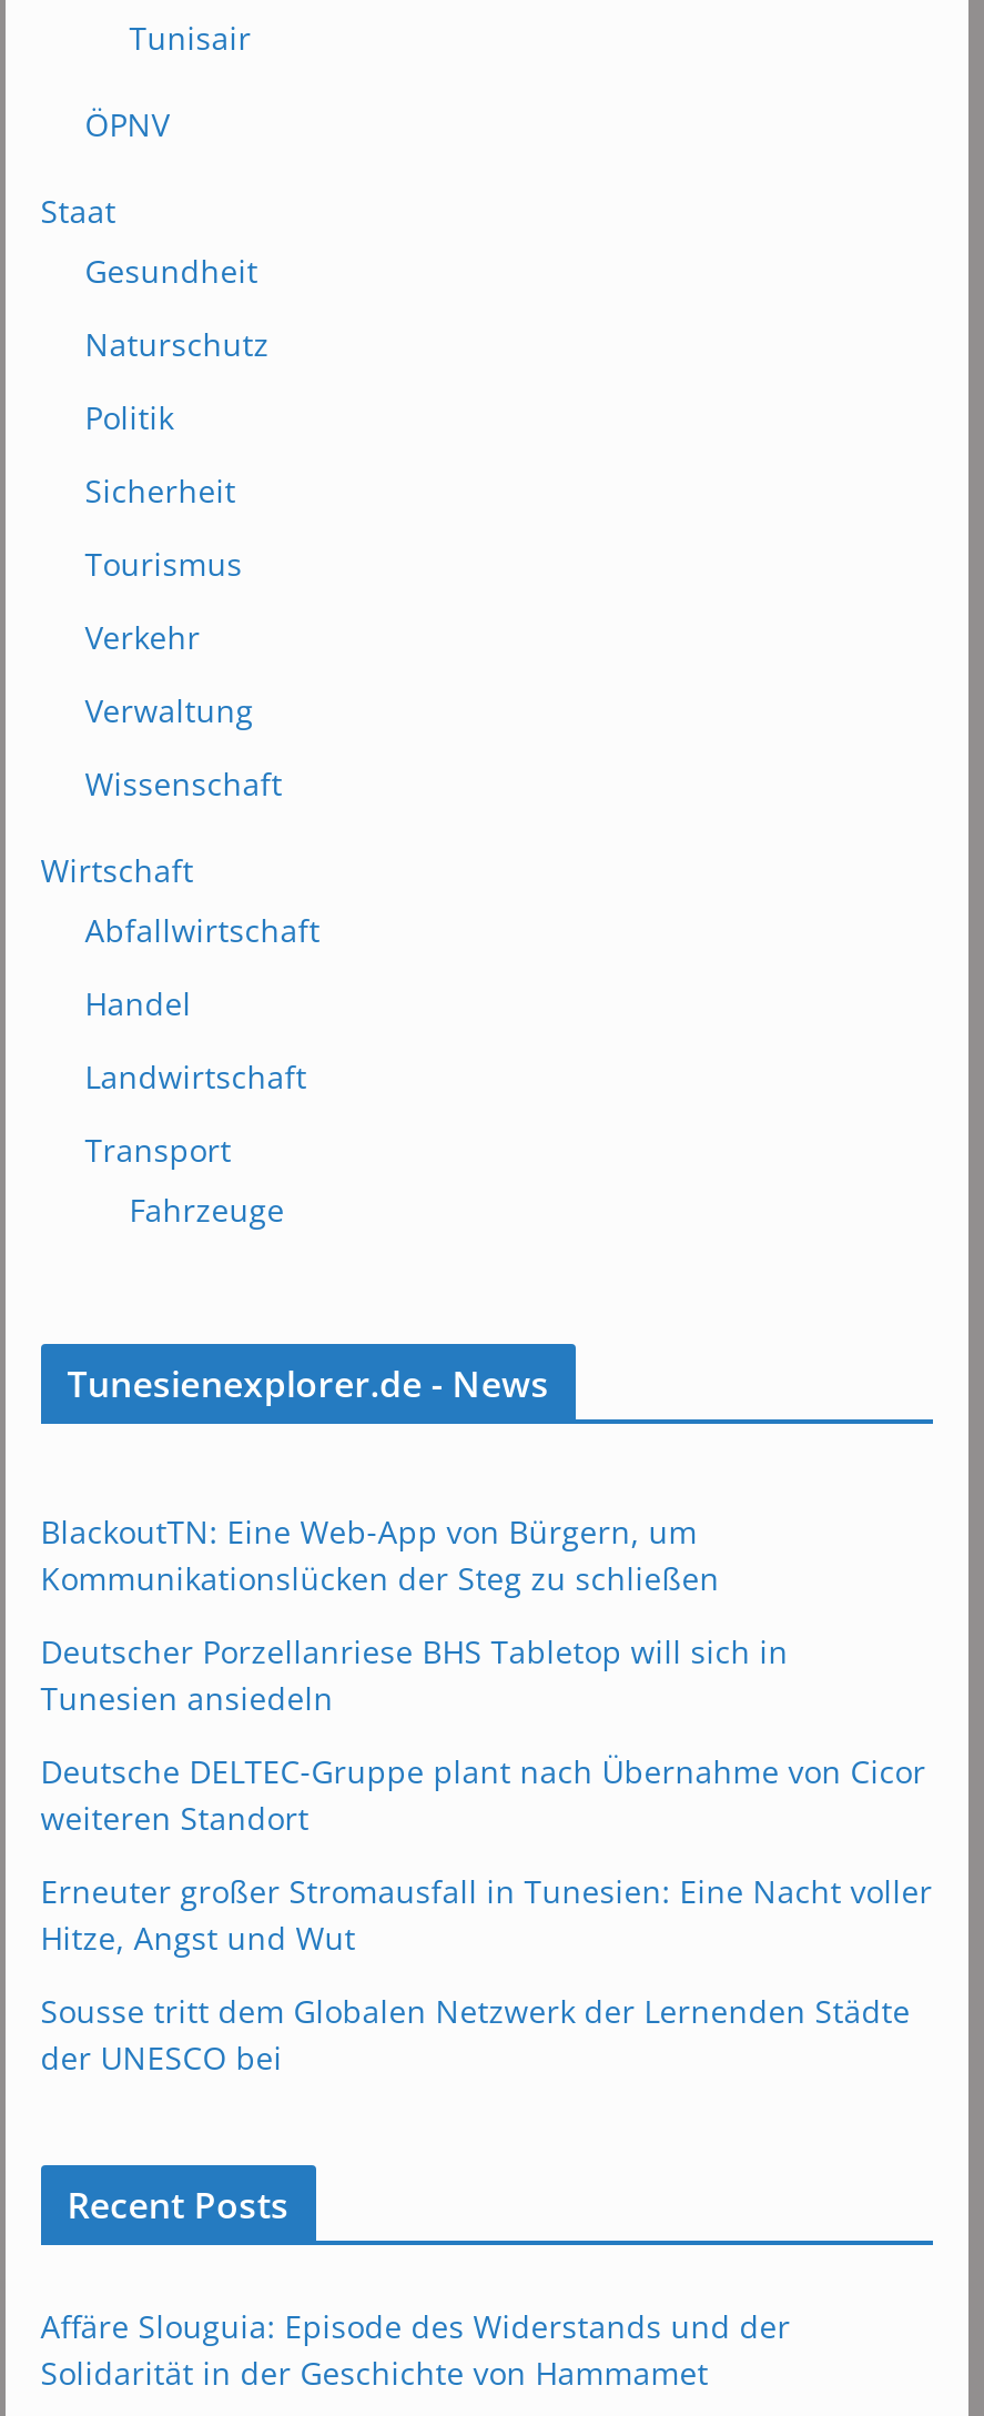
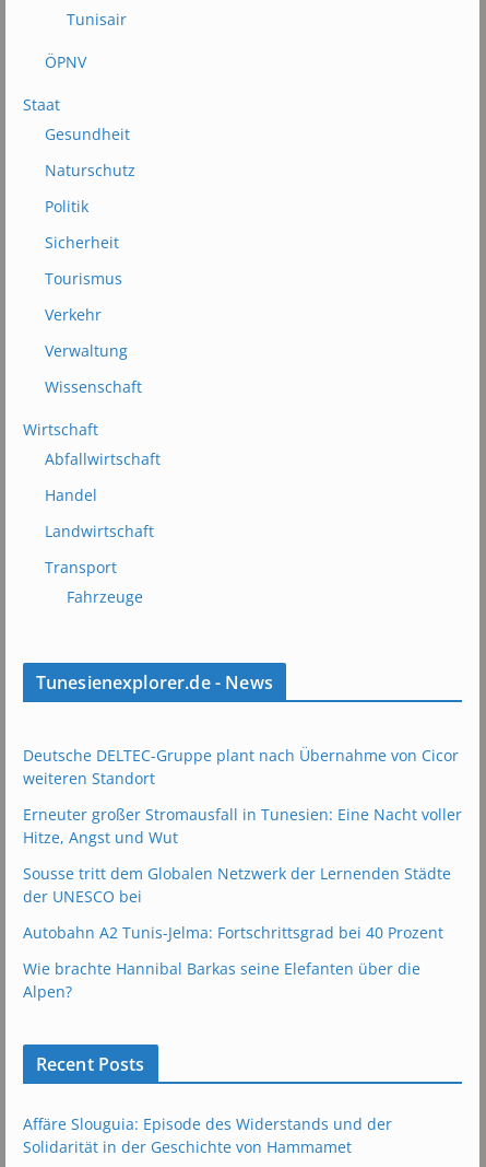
[40,1510,788,1718] BlackoutTN: Eine Web-App von Bürgern, um | Kommunikationslücken der Steg zu schließen | Deutscher Porzellanriese BHS Tabletop will sich in | Tunesien ansiedeln -> none
moved [40,1749,932,2078] -> [23,744,462,906]: Deutsche DELTEC-Gruppe plant nach Übernahme von Cicor | weiteren Standort | Erneuter großer Stromausfall in Tunesien: Eine Nacht voller | Hitze, Angst und Wut | Sousse tritt dem Globalen Netzwerk der Lernenden Städte | der UNESCO bei
none -> [23,922,443,1001] Autobahn A2 Tunis-Jelma: Fortschrittsgrad bei 40 Prozent | Wie brachte Hannibal Barkas seine Elefanten über die | Alpen?

